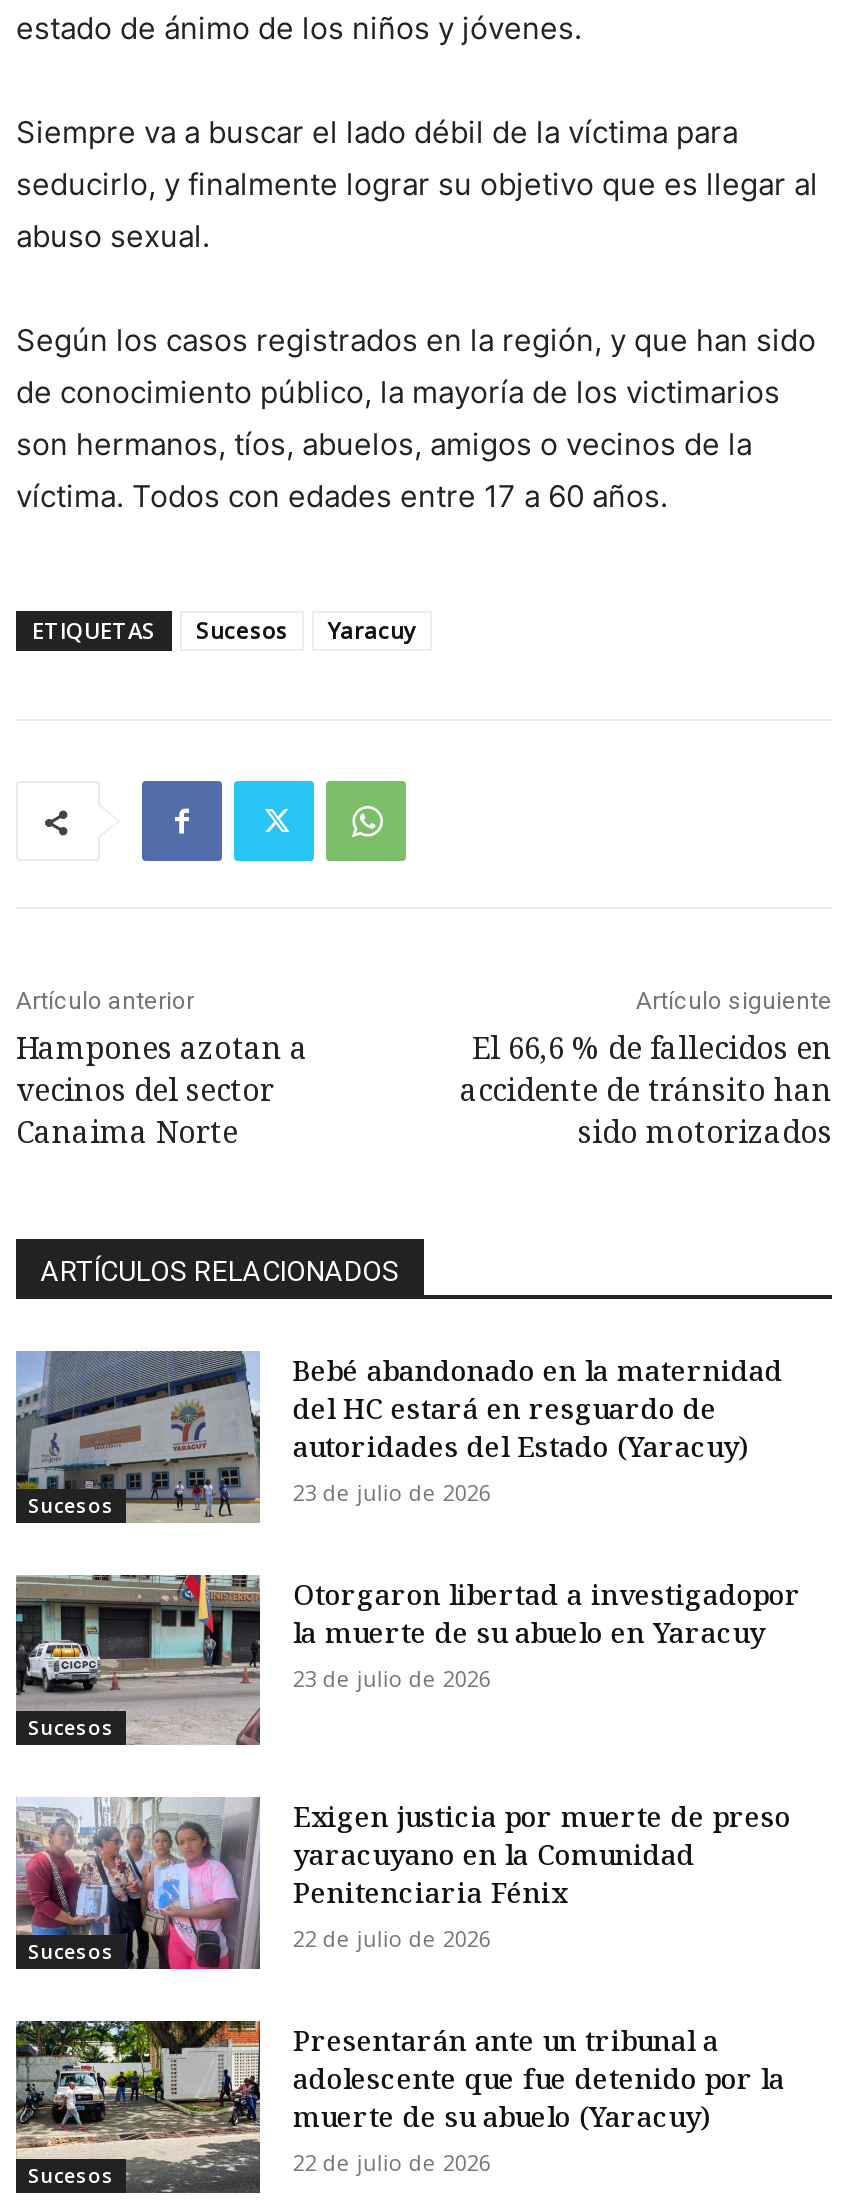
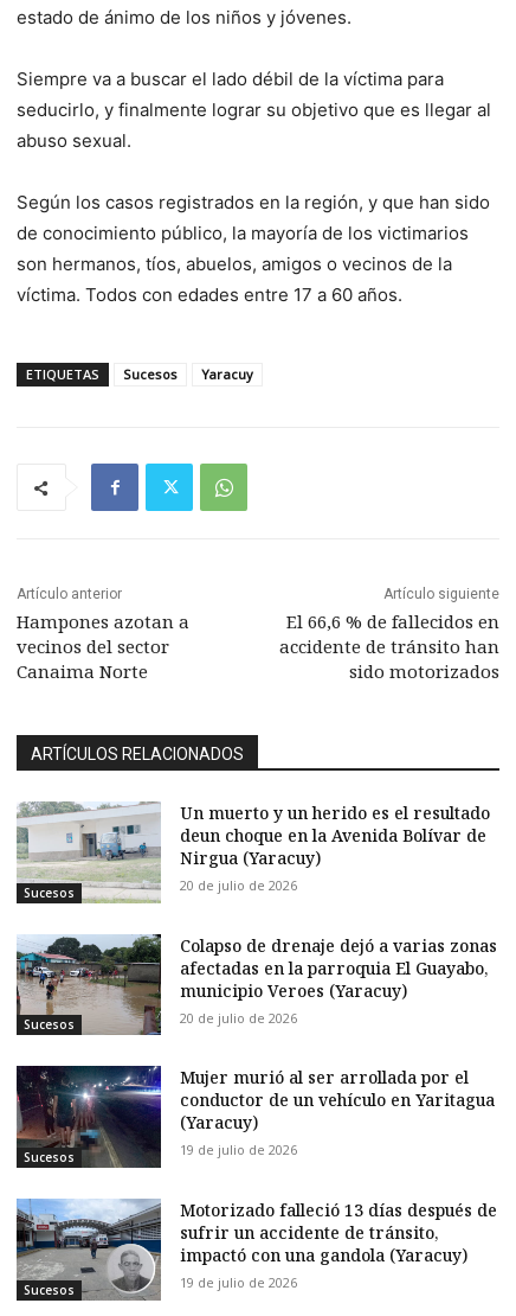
[14,1349,783,1519] [image] | Bebé abandonado en la maternidad | del HC estará en resguardo de | autoridades del Estado (Yaracuy) | 23 de julio de 2026 -> [17,801,490,900] [image] | Un muerto y un herido es el resultado | deun choque en la Avenida Bolívar de | Nirgua (Yaracuy) | 20 de julio de 2026
[14,1573,801,1745] [image] | Otorgaron libertad a investigadopor | la muerte de su abuelo en Yaracuy | 23 de julio de 2026 -> [17,933,498,1035] [image] | Colapso de drenaje dejó a varias zonas | afectadas en la parroquia El Guayabo, | municipio Veroes (Yaracuy) | 20 de julio de 2026
[16,1795,791,1971] [image] | Exigen justicia por muerte de preso | yaracuyano en la Comunidad | Penitenciaria Fénix | 22 de julio de 2026 -> [15,1065,495,1169] [image] | Mujer murió al ser arrollada por el | conductor de un vehículo en Yaritagua | (Yaracuy) | 19 de julio de 2026
[14,2019,785,2191] [image] | Presentarán ante un tribunal a | adolescente que fue detenido por la | muerte de su abuelo (Yaracuy) | 22 de julio de 2026 -> [15,1199,498,1301] [image] | Motorizado falleció 13 días después de | sufrir un accidente de tránsito, | impactó con una gandola (Yaracuy) | 19 de julio de 2026

